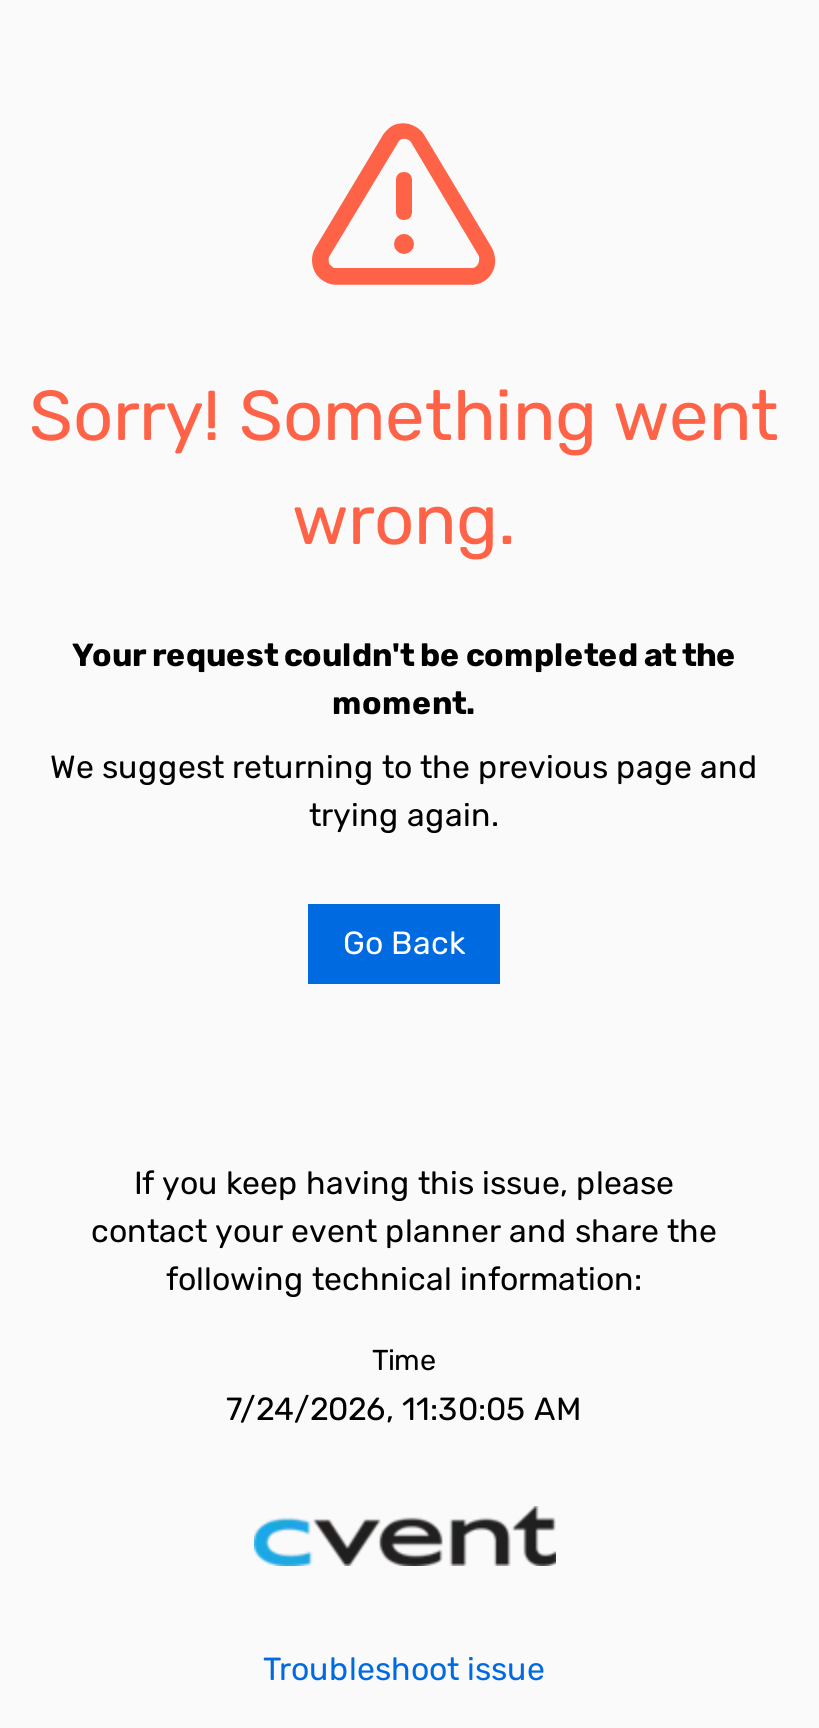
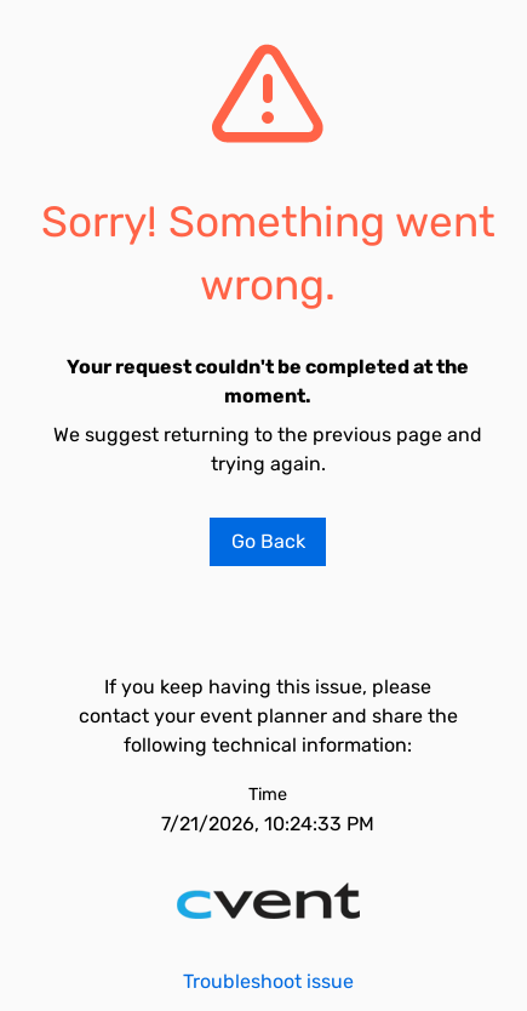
[226,1390,582,1428] 7/24/2026, 11:30:05 AM -> [161,812,374,835] 7/21/2026, 10:24:33 PM

